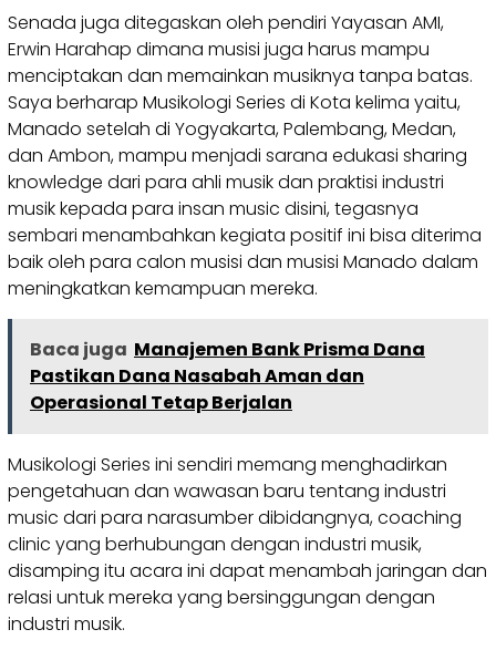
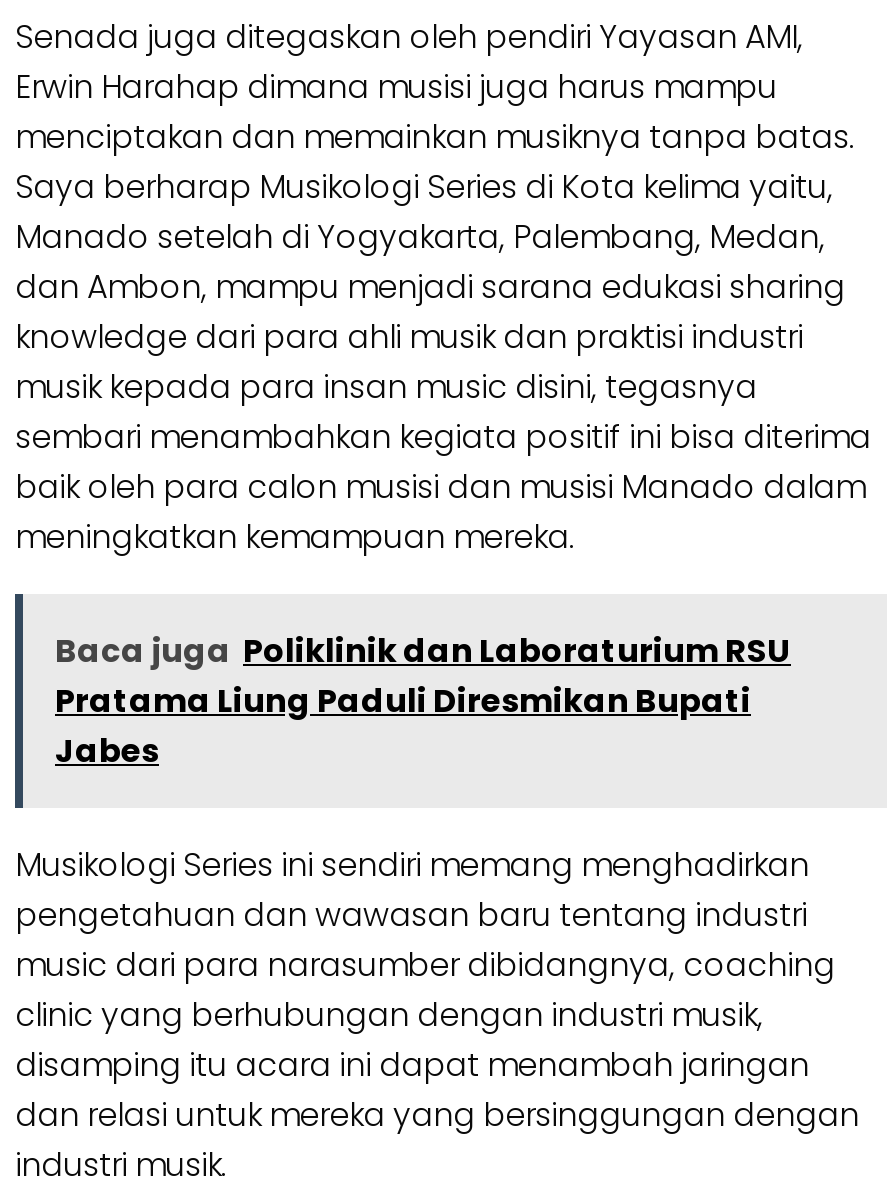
[30,337,425,415] Baca juga Manajemen Bank Prisma Dana | Pastikan Dana Nasabah Aman dan | Operasional Tetap Berjalan -> [55,628,791,774] Baca juga Poliklinik dan Laboraturium RSU | Pratama Liung Paduli Diresmikan Bupati | Jabes

